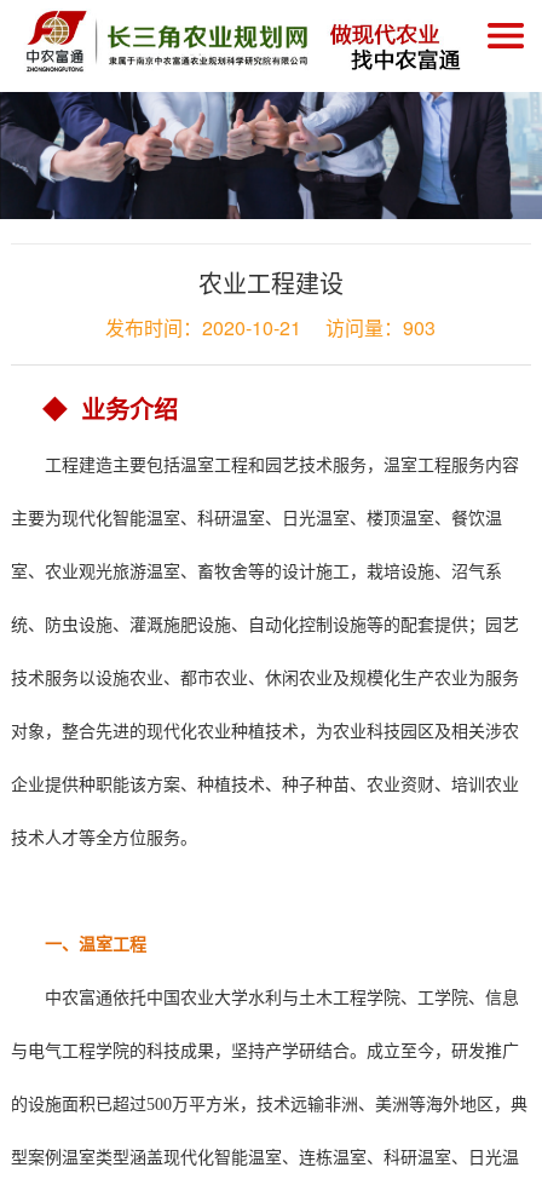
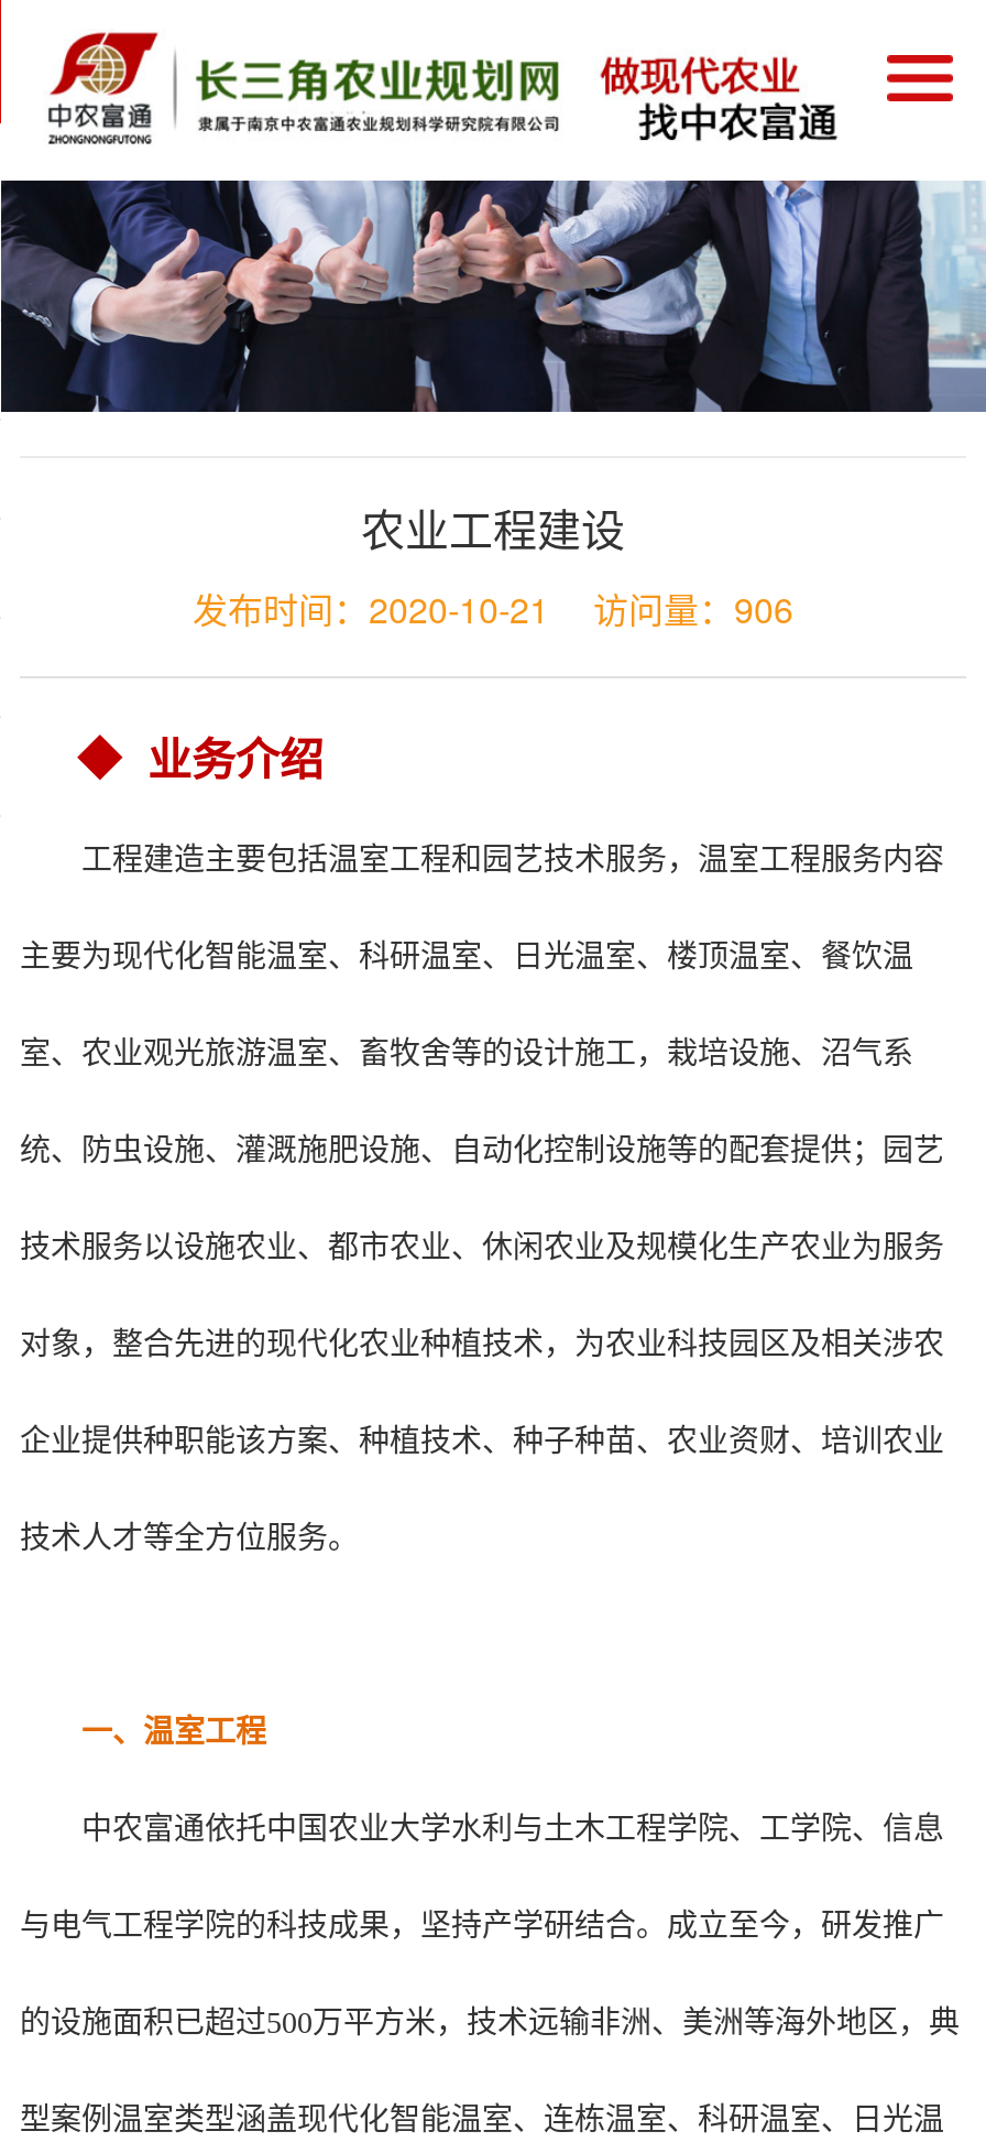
[106,313,436,341] 发布时间：2020-10-21 访问量：903 -> [193,583,793,634] 发布时间：2020-10-21 访问量：906

